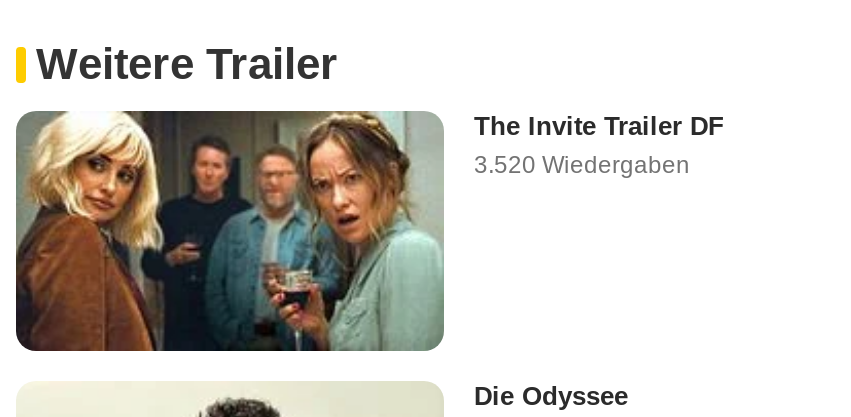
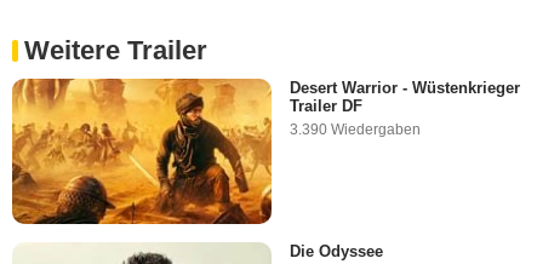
[14,109,724,353] [image] | The Invite Trailer DF | 3.520 Wiedergaben -> [11,78,520,225] [image] | Desert Warrior - Wüstenkrieger | Trailer DF | 3.390 Wiedergaben

